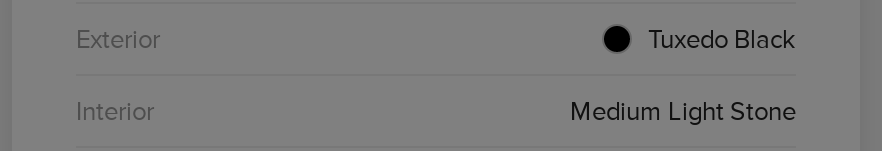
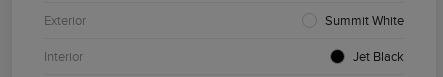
[648,24,796,54] Tuxedo Black -> [325,13,404,28] Summit White
[570,96,796,126] Medium Light Stone -> [353,49,404,64] Jet Black

